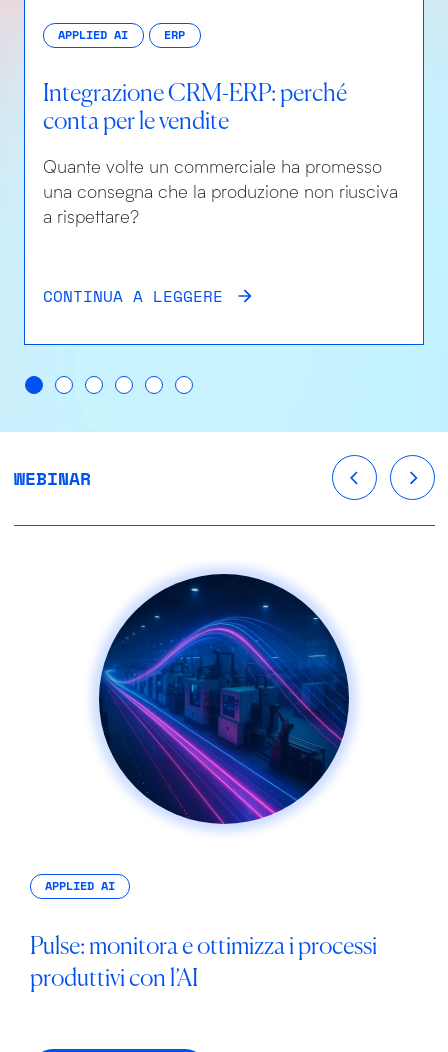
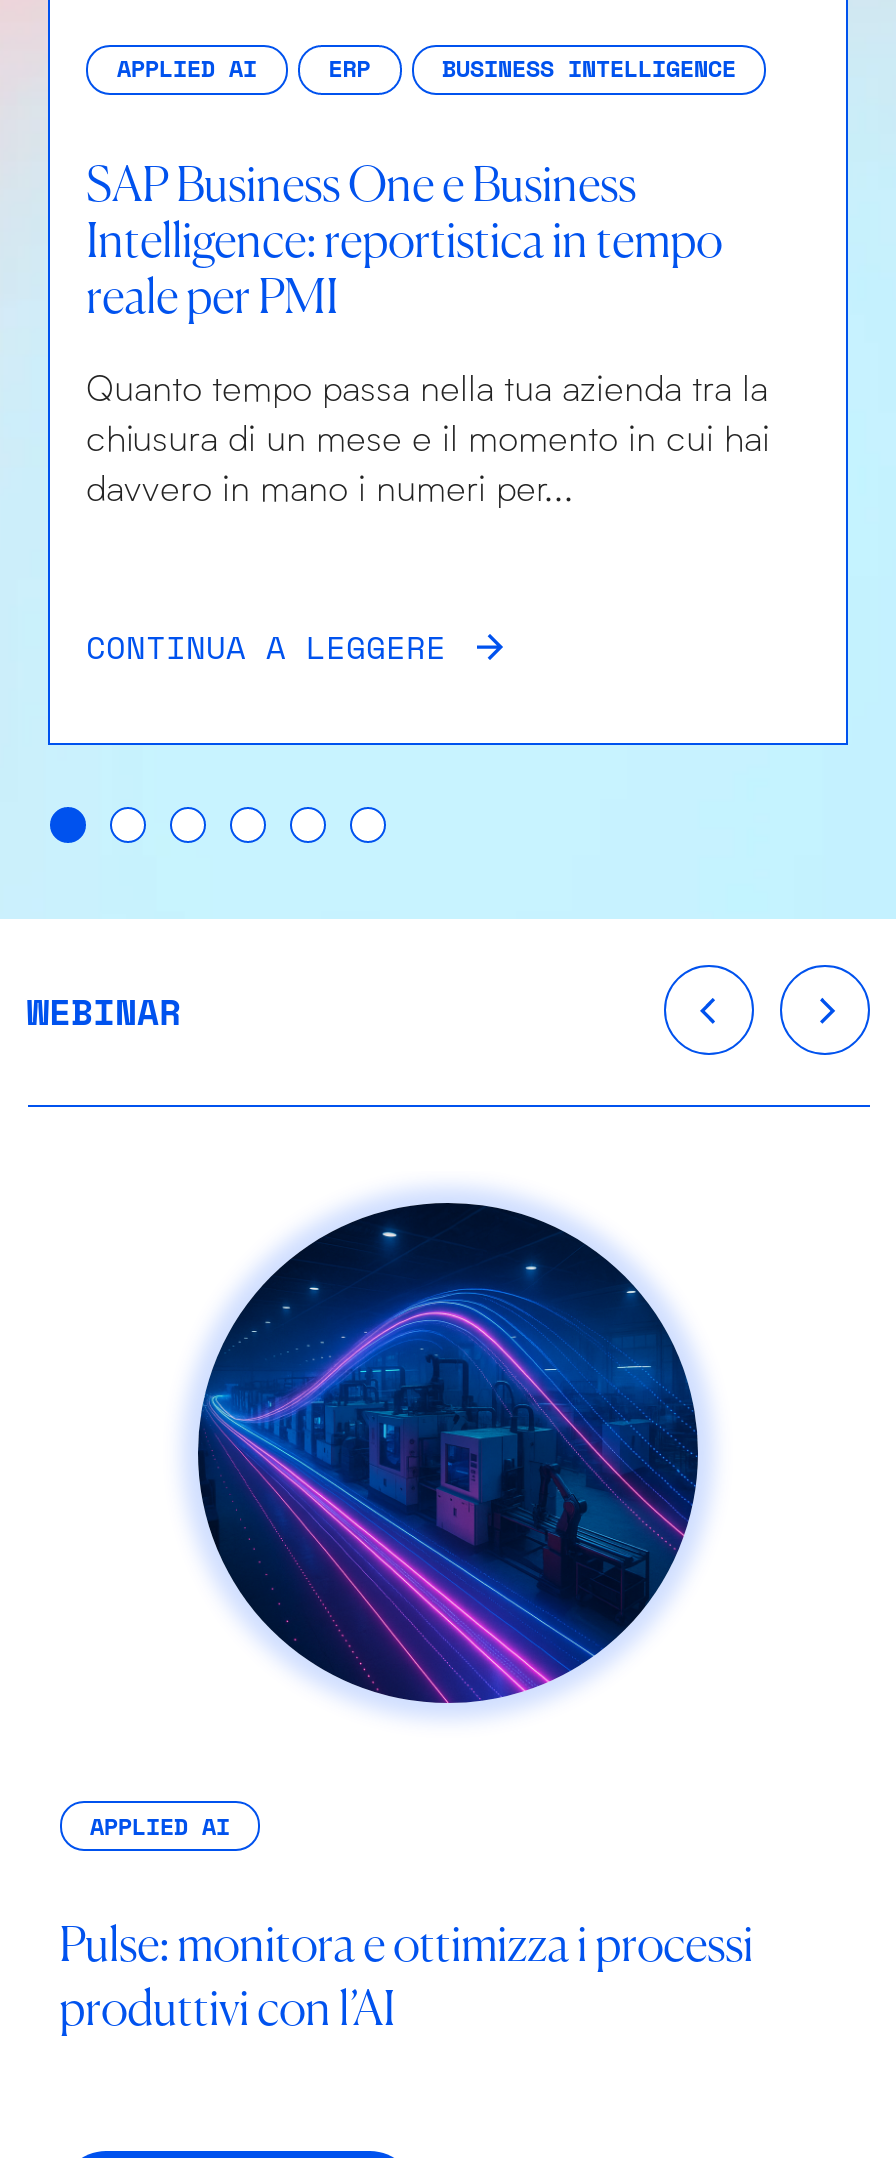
[43,82,398,227] Integrazione CRM-ERP: perché | conta per le vendite | Quante volte un commerciale ha promesso | una consegna che la produzione non riusciva | a rispettare? -> [86,51,770,509] BUSINESS INTELLIGENCE | SAP Business One e Business | Intelligence: reportistica in tempo | reale per PMI | Quanto tempo passa nella tua azienda tra la | chiusura di un mese e il momento in cui hai | davvero in mano i numeri per...

